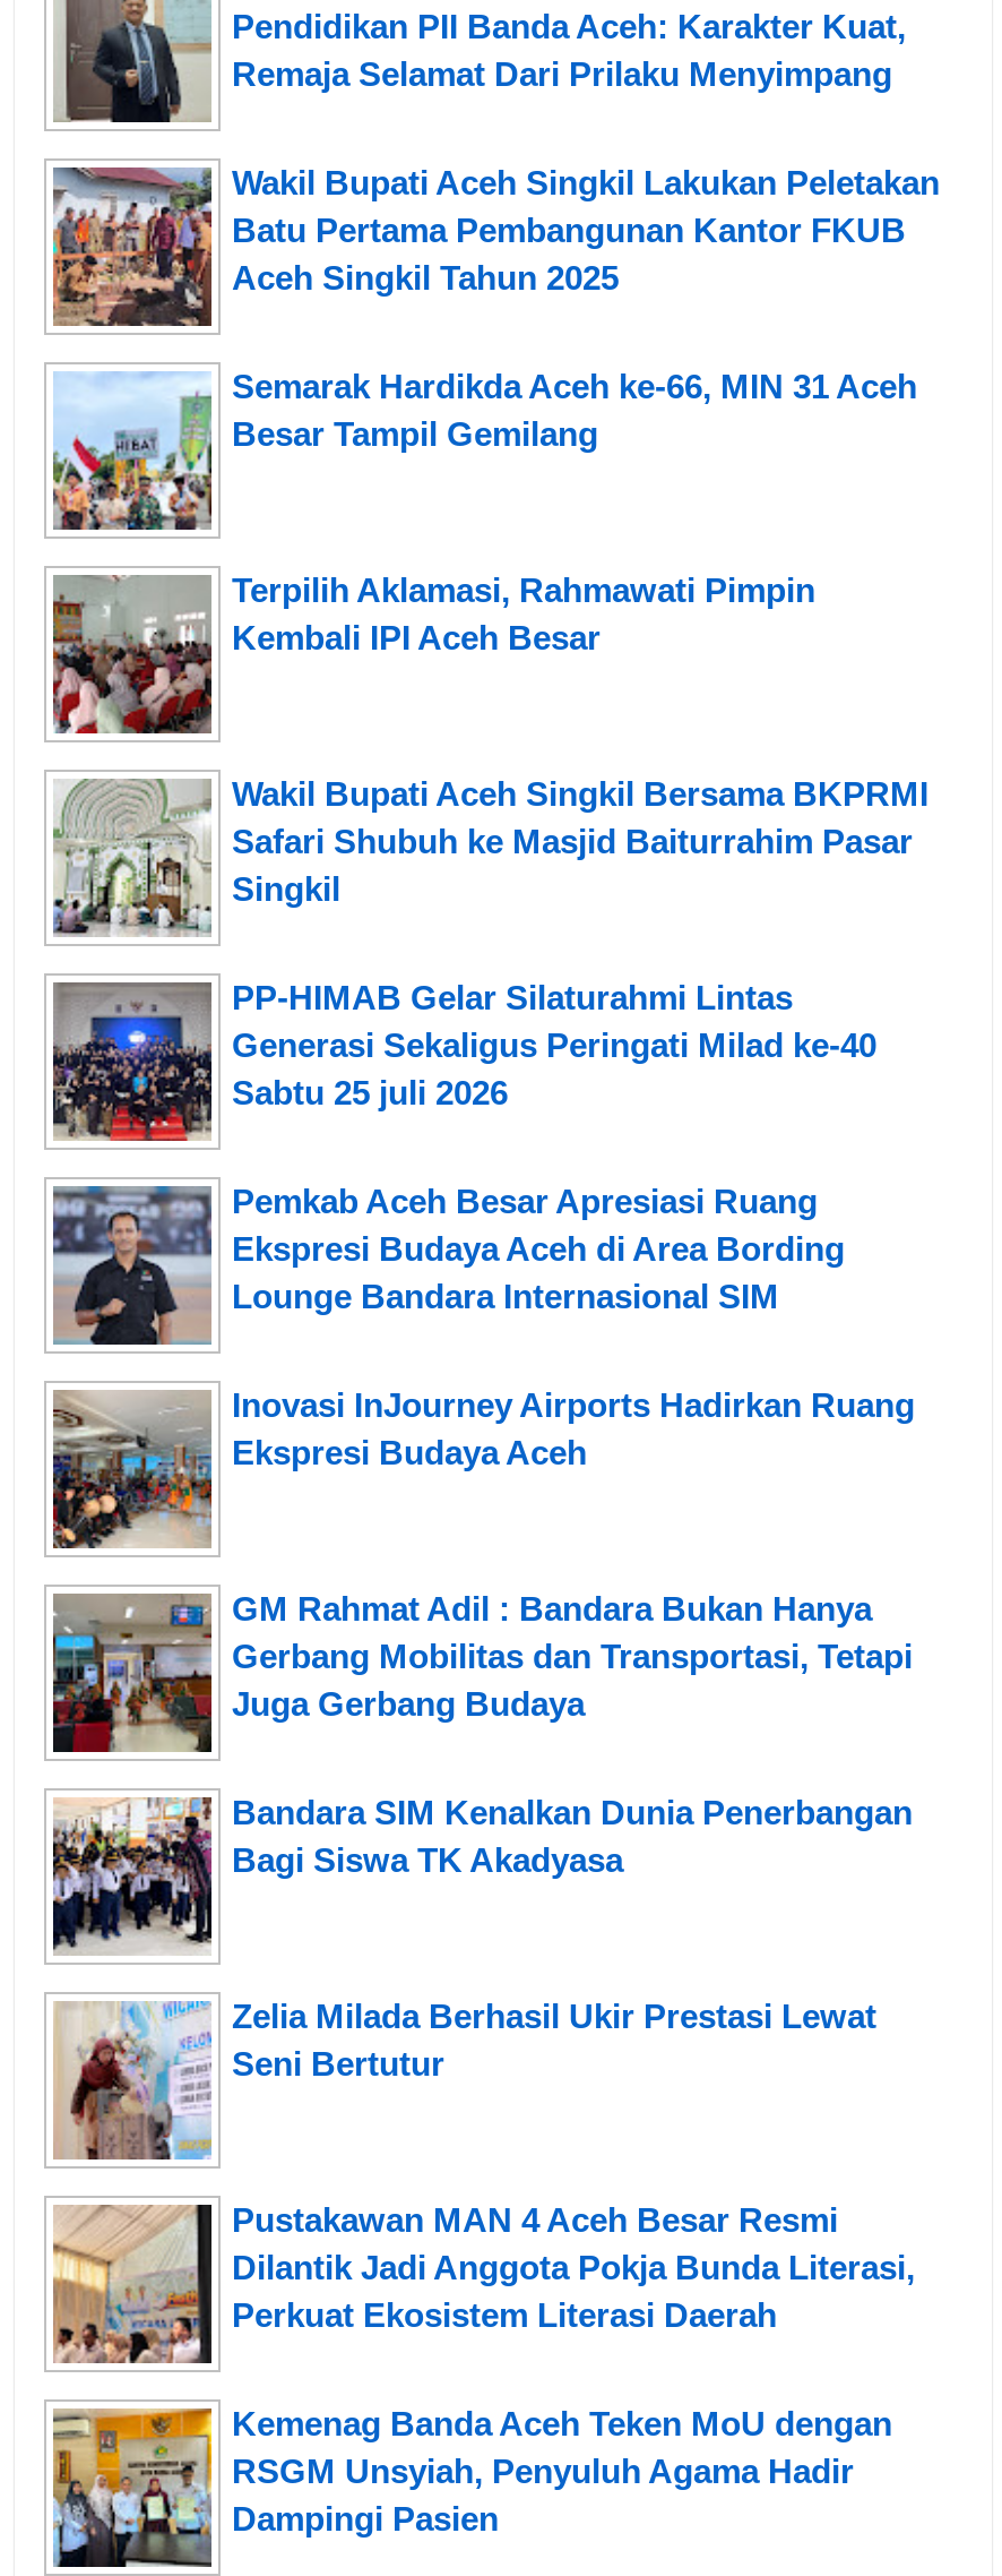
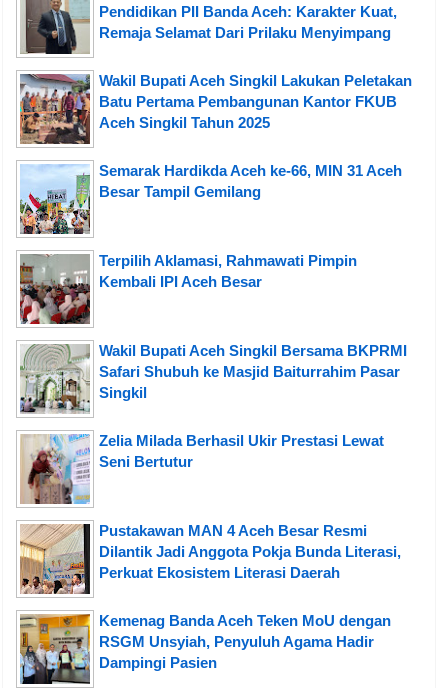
[51,978,915,1472] [image] | PP-HIMAB Gelar Silaturahmi Lintas | Generasi Sekaligus Peringati Milad ke-40 | Sabtu 25 juli 2026 | Pemkab Aceh Besar Apresiasi Ruang | Ekspresi Budaya Aceh di Area Bording | Lounge Bandara Internasional SIM | Inovasi InJourney Airports Hadirkan Ruang | Ekspresi Budaya Aceh -> none
[51,1184,209,1347] [image] -> none
[51,1390,913,1879] [image] | GM Rahmat Adil : Bandara Bukan Hanya | Gerbang Mobilitas dan Transportasi, Tetapi | Juga Gerbang Budaya | Bandara SIM Kenalkan Dunia Penerbangan | Bagi Siswa TK Akadyasa -> none
[51,1596,211,1754] [image] -> none
[51,1800,214,1951] [image] -> none

